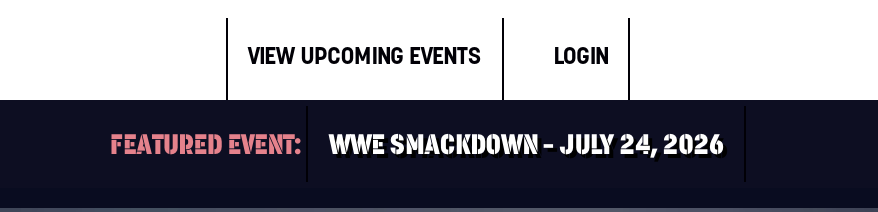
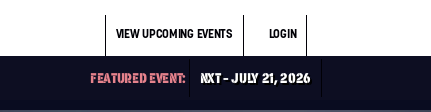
[329,126,724,162] WWE SMACKDOWN – JULY 24, 2026 -> [199,69,311,87] NXT – JULY 21, 2026

